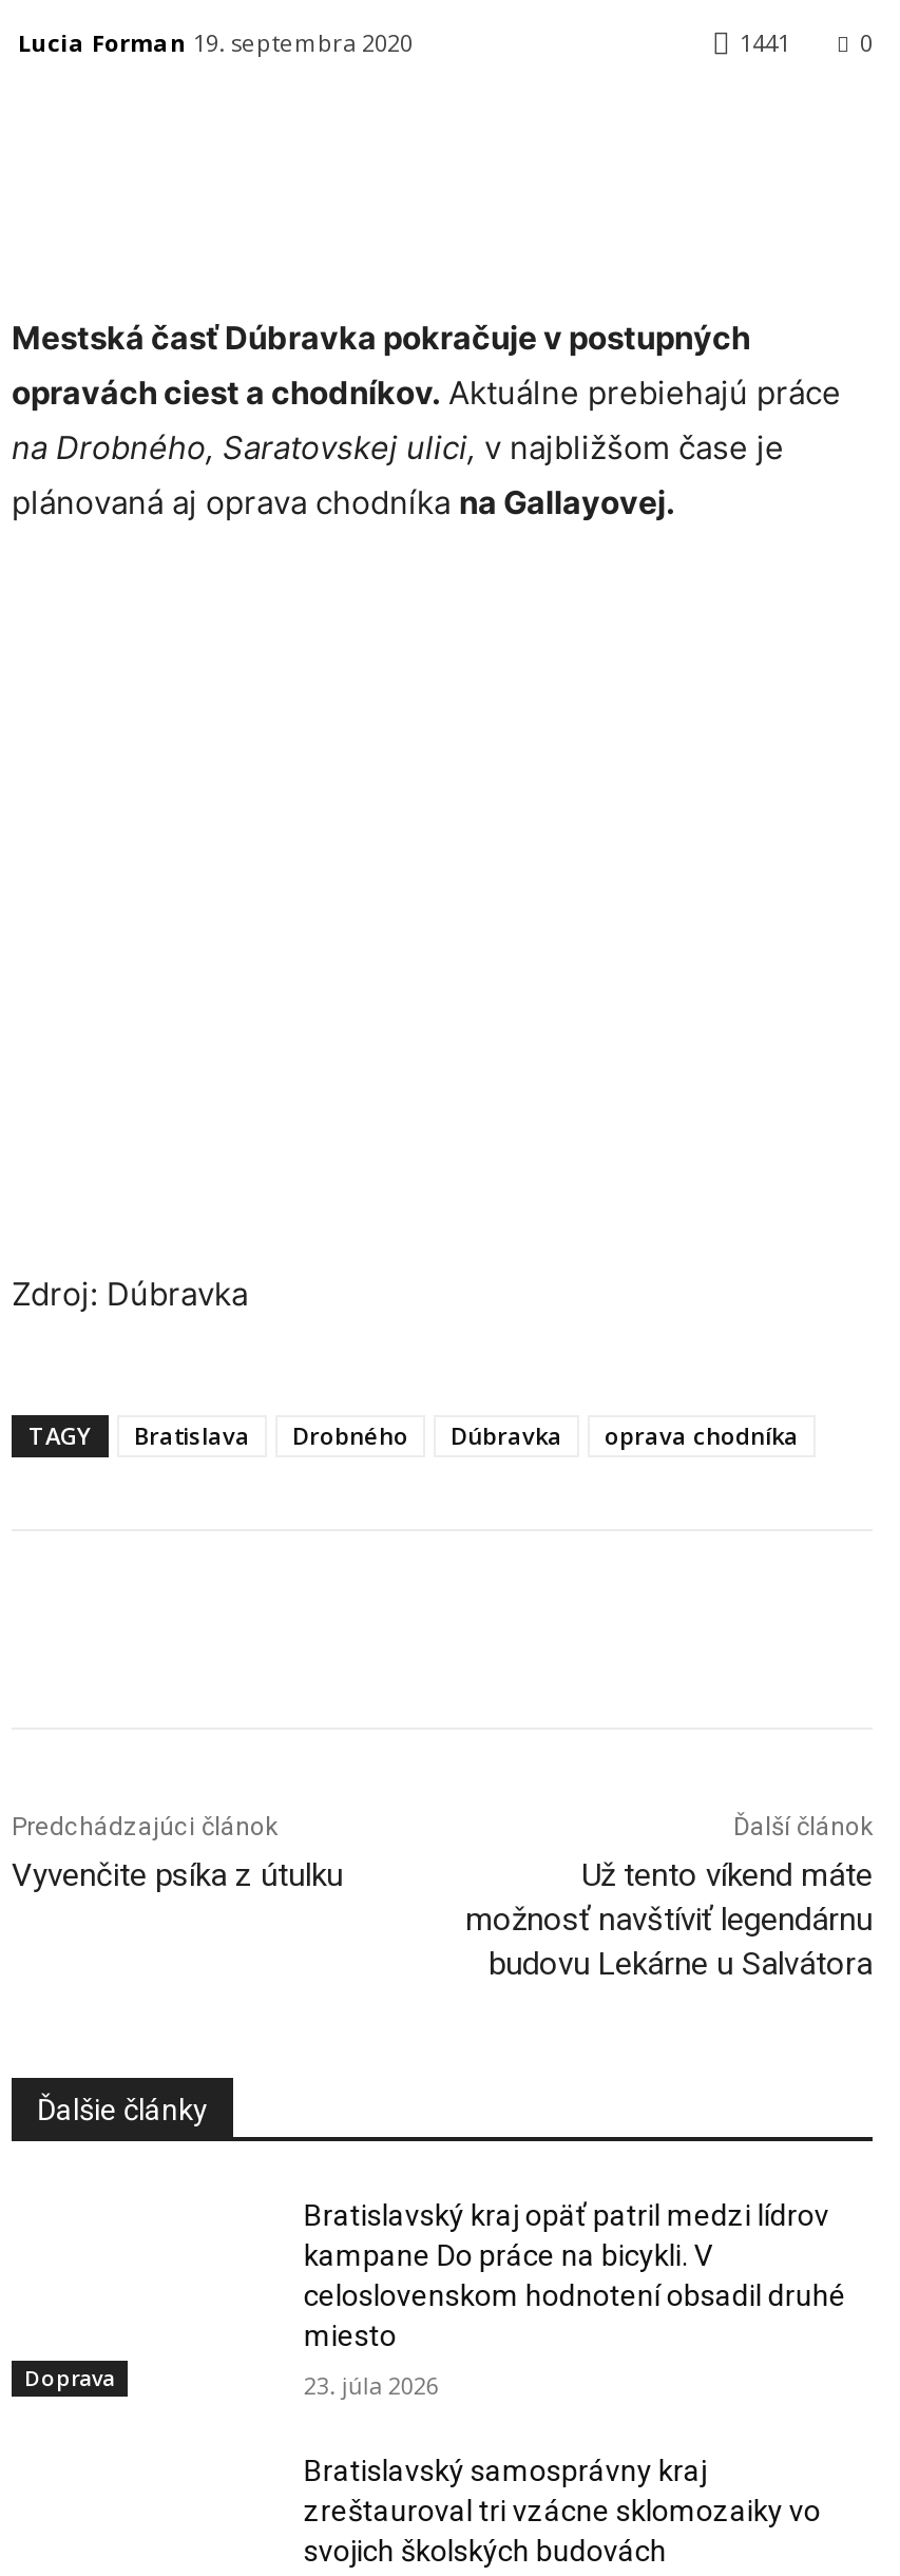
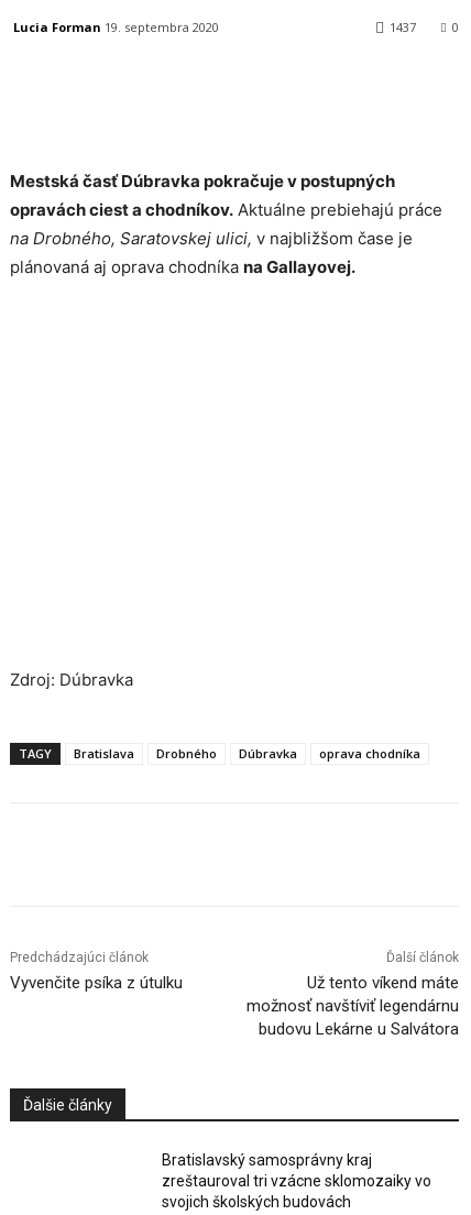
[740,27,790,58] 1441 -> [390,19,416,35] 1437
[304,2198,846,2401] Bratislavský kraj opäť patril medzi lídrov | kampane Do práce na bicykli. V | celoslovenskom hodnotení obsadil druhé | miesto | 23. júla 2026 -> none
[24,2363,115,2393] Doprava -> none

